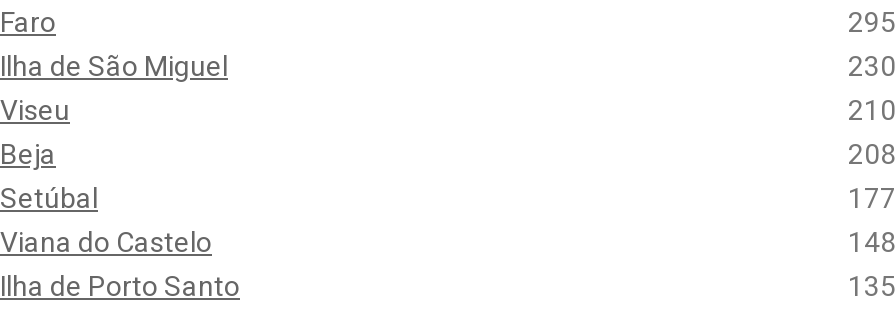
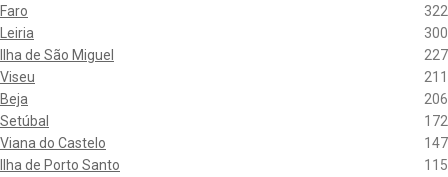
[848,6,896,38] 295 -> [0,3,448,41] 322 | Leiria | 300
[848,50,896,82] 230 -> [424,47,448,63] 227
[848,94,896,126] 210 -> [424,69,448,85] 211
[848,138,896,170] 208 -> [424,91,448,107] 206
[848,182,896,214] 177 -> [424,113,448,129] 172
[848,226,896,258] 148 -> [424,135,448,151] 147
[848,270,896,302] 135 -> [424,157,448,173] 115

